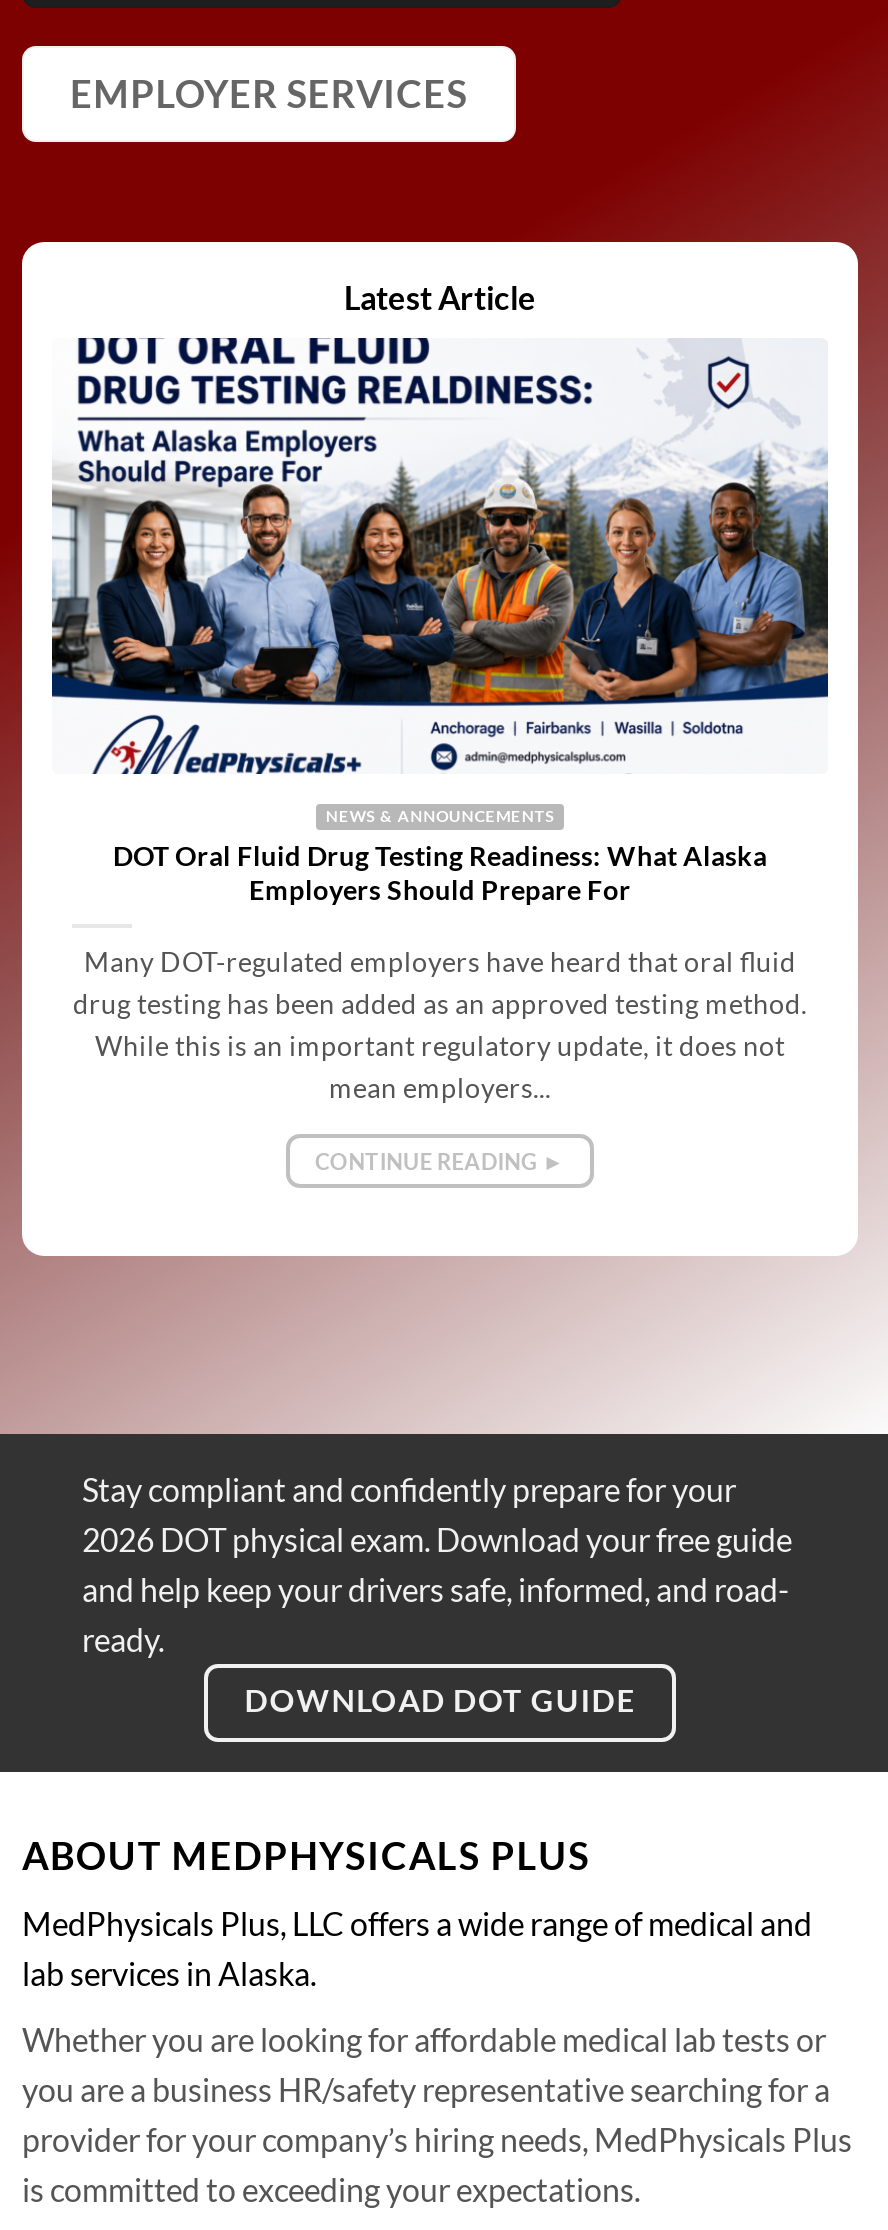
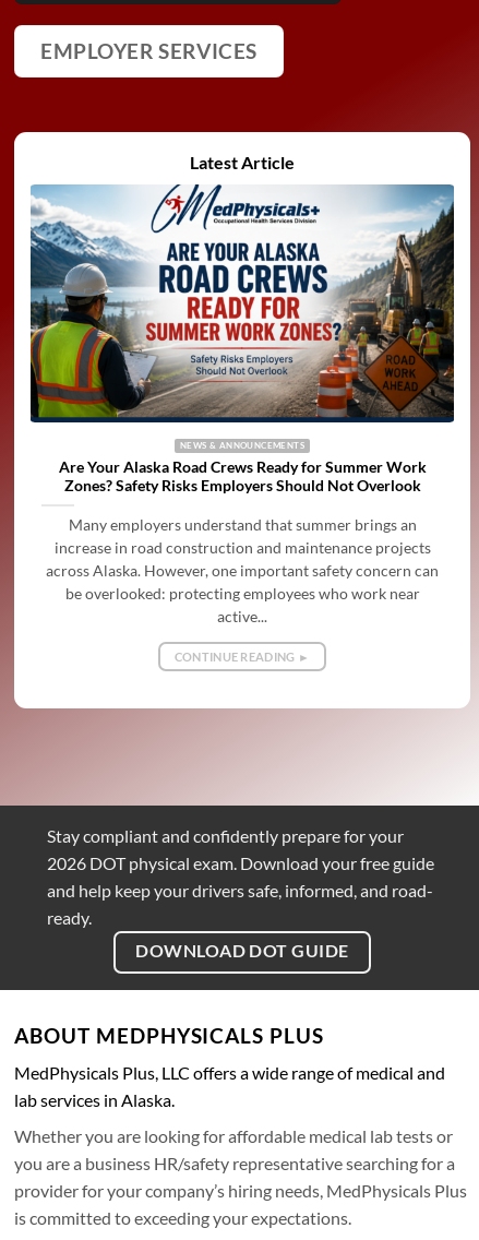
[50,336,830,906] [image] | DOT Oral Fluid Drug Testing Readiness: What Alaska | Employers Should Prepare For -> [29,183,455,494] [image] | Are Your Alaska Road Crews Ready for Summer Work | Zones? Safety Risks Employers Should Not Overlook
[73,946,807,1104] Many DOT-regulated employers have heard that oral fluid | drug testing has been added as an approved testing method. | While this is an important regulatory update, it does not | mean employers... -> [46,516,439,625] Many employers understand that summer brings an | increase in road construction and maintenance projects | across Alaska. However, one important safety concern can | be overlooked: protecting employees who work near | active...

